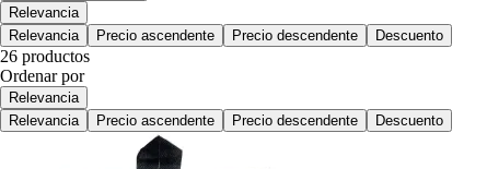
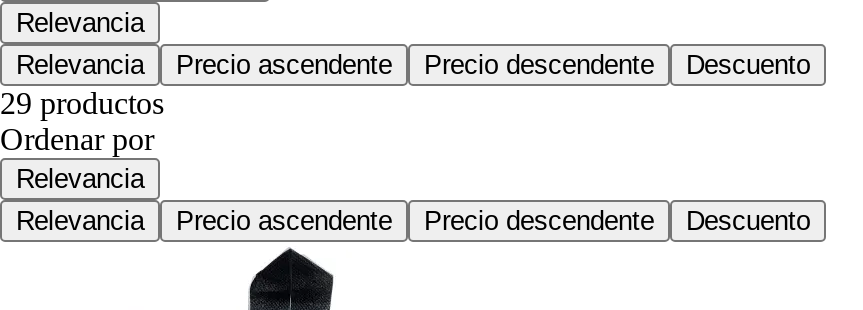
[0,46,90,65] 26 productos -> [0,85,164,119] 29 productos

